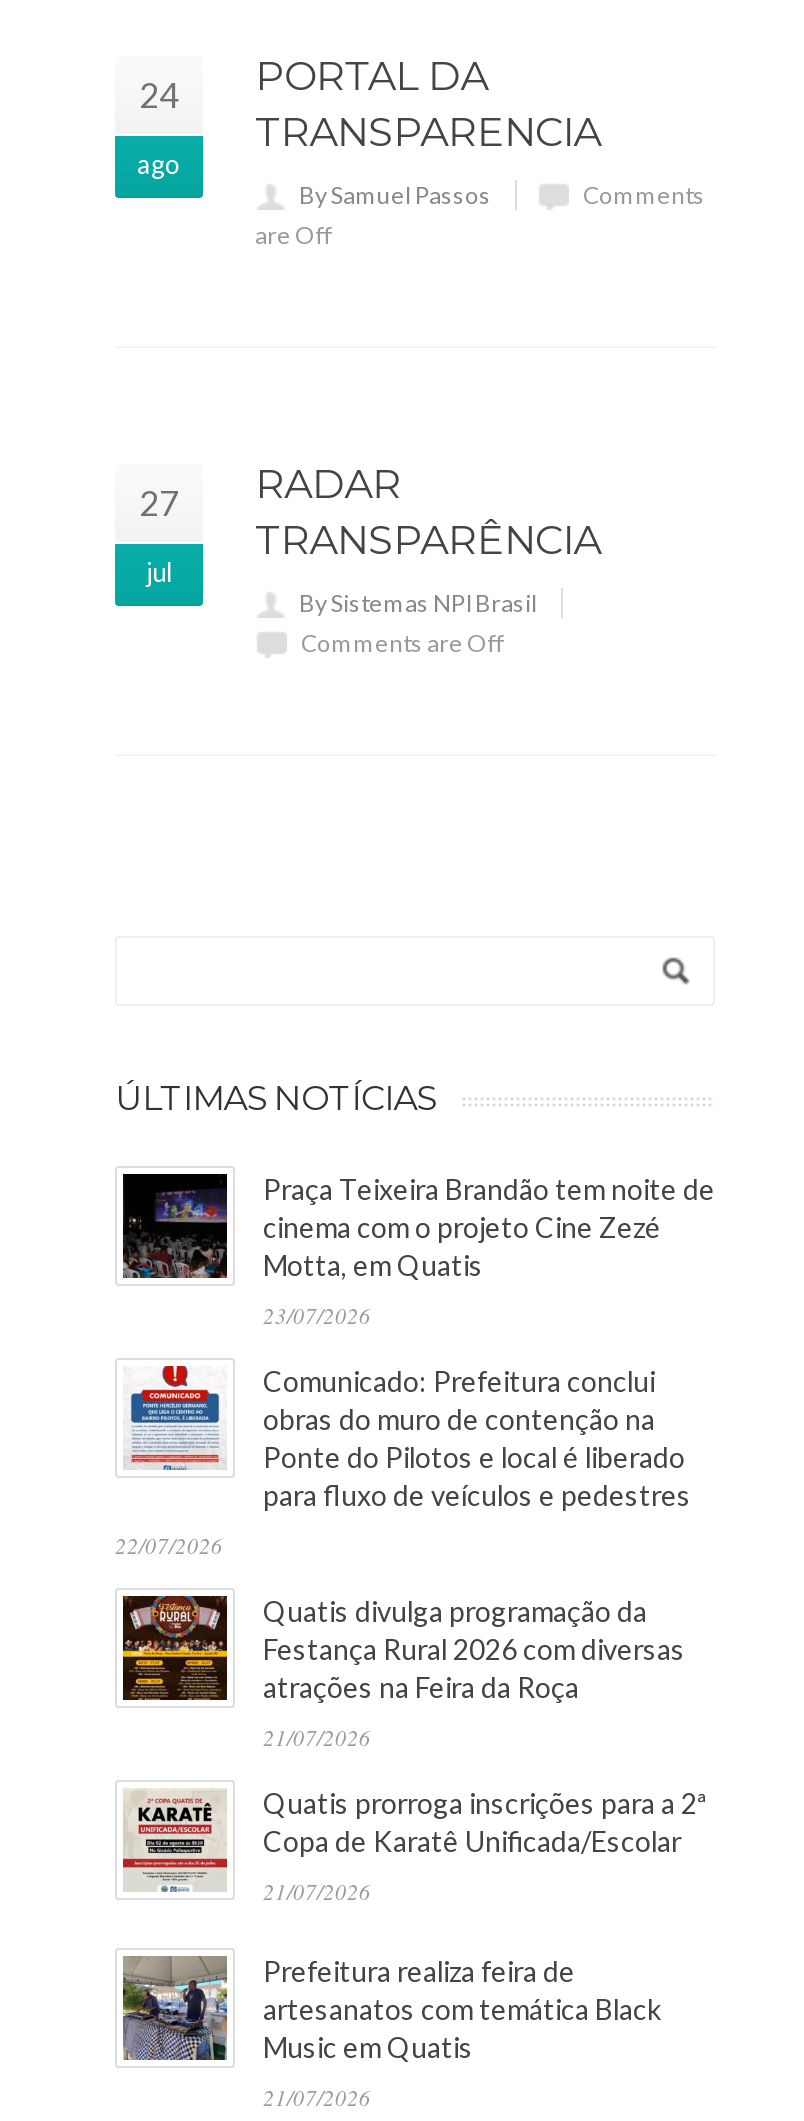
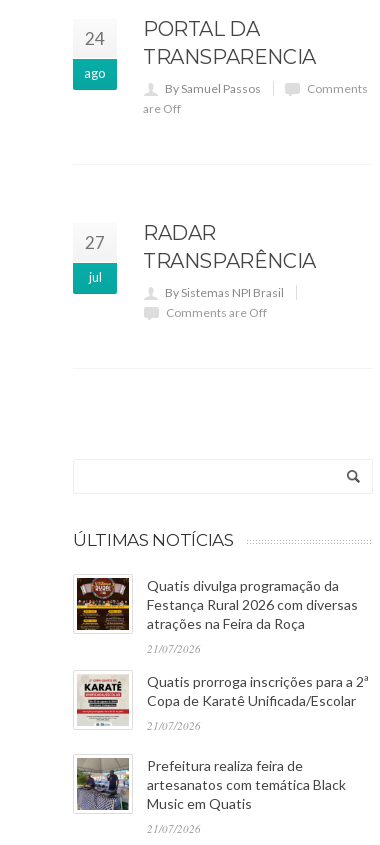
[115,1172,715,1560] [image] | Praça Teixeira Brandão tem noite de | cinema com o projeto Cine Zezé | Motta, em Quatis | 23/07/2026 | Comunicado: Prefeitura conclui | obras do muro de contenção na | Ponte do Pilotos e local é liberado | para fluxo de veículos e pedestres | 22/07/2026 -> none
[129,1364,221,1464] [image] -> none

